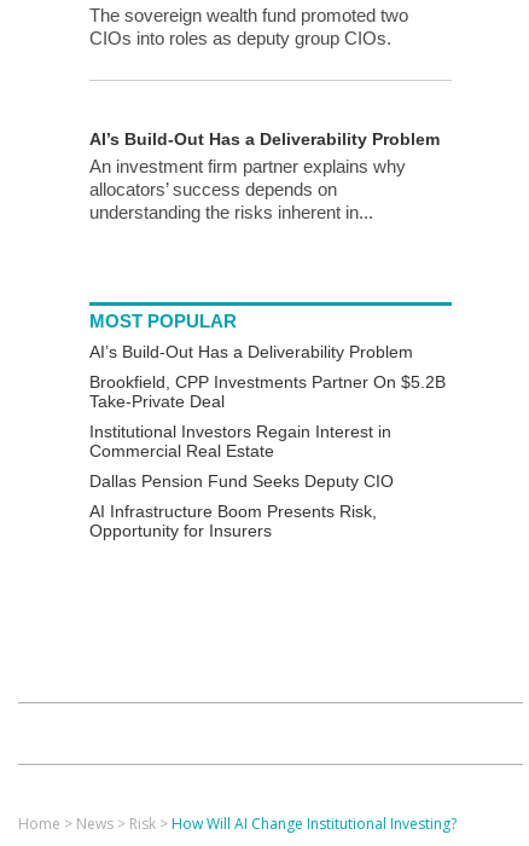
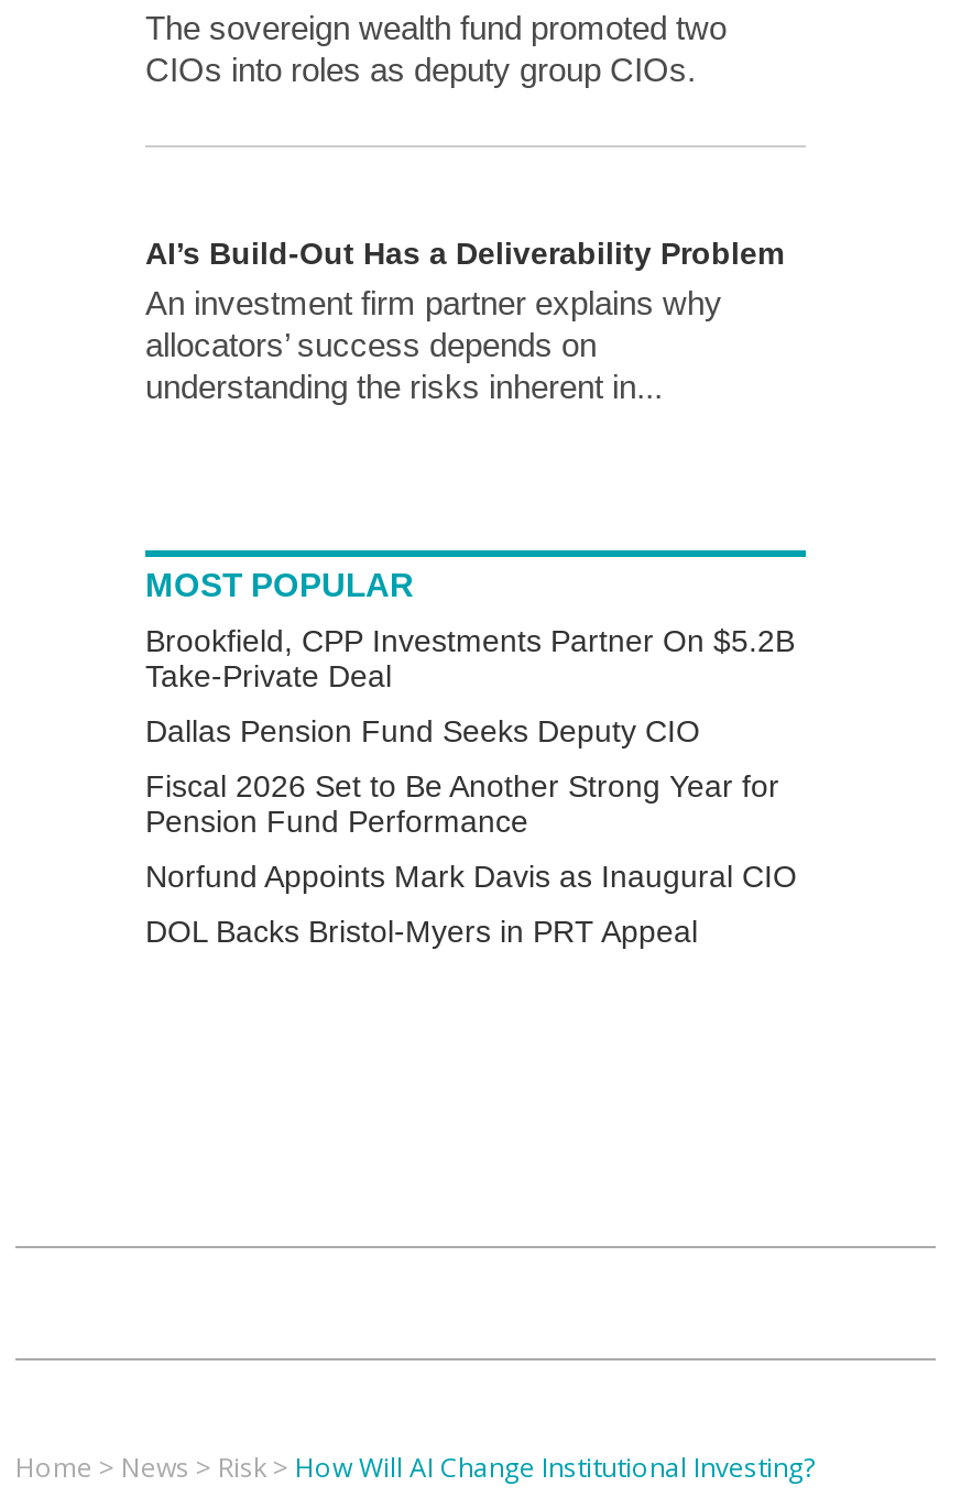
[89,342,413,361] AI’s Build-Out Has a Deliverability Problem -> none
[89,421,391,460] Institutional Investors Regain Interest in | Commercial Real Estate -> none
moved [89,471,394,490] -> [145,713,700,748]: Dallas Pension Fund Seeks Deputy CIO
[89,501,377,540] AI Infrastructure Boom Presents Risk, | Opportunity for Insurers -> [145,768,797,948] Fiscal 2026 Set to Be Another Strong Year for | Pension Fund Performance | Norfund Appoints Mark Davis as Inaugural CIO | DOL Backs Bristol-Myers in PRT Appeal

